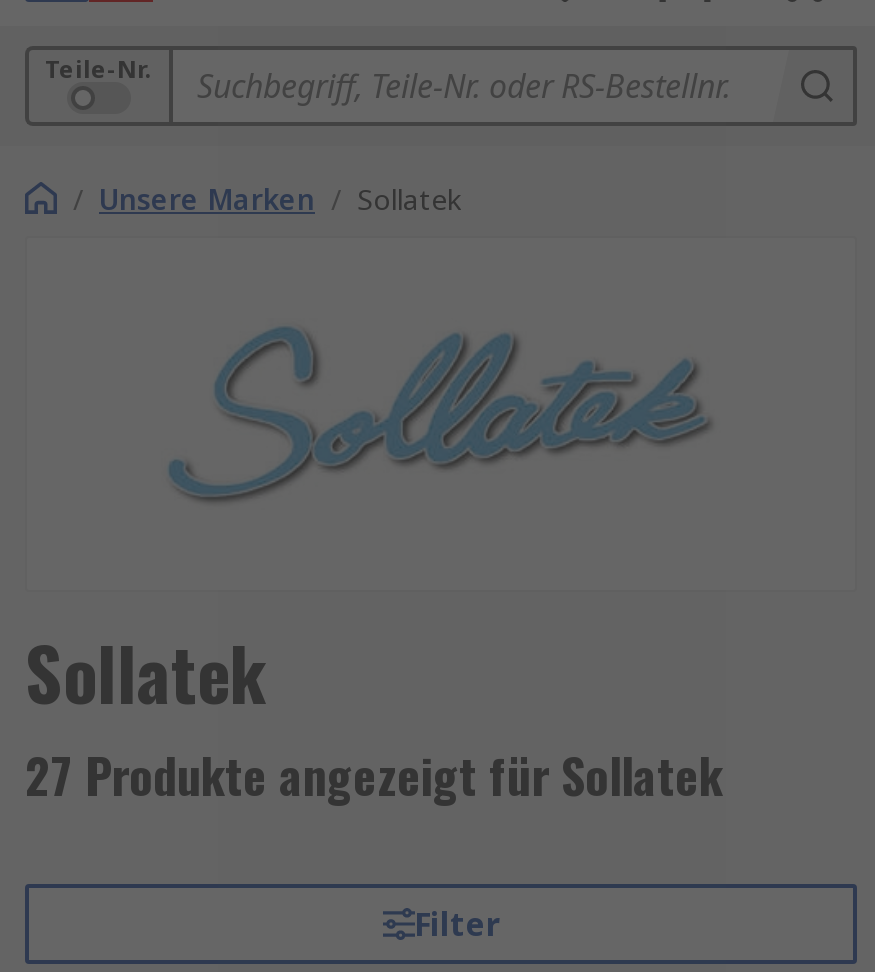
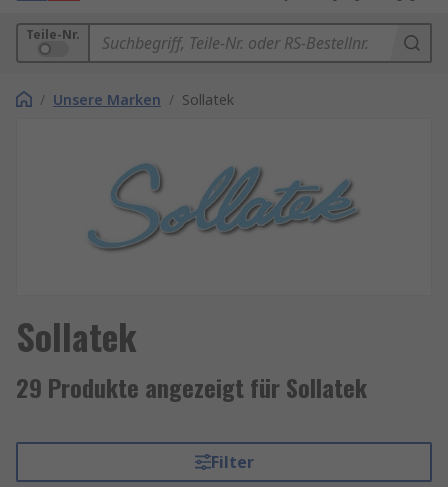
[25,738,723,810] 27 Produkte angezeigt für Sollatek -> [16,369,367,405] 29 Produkte angezeigt für Sollatek

